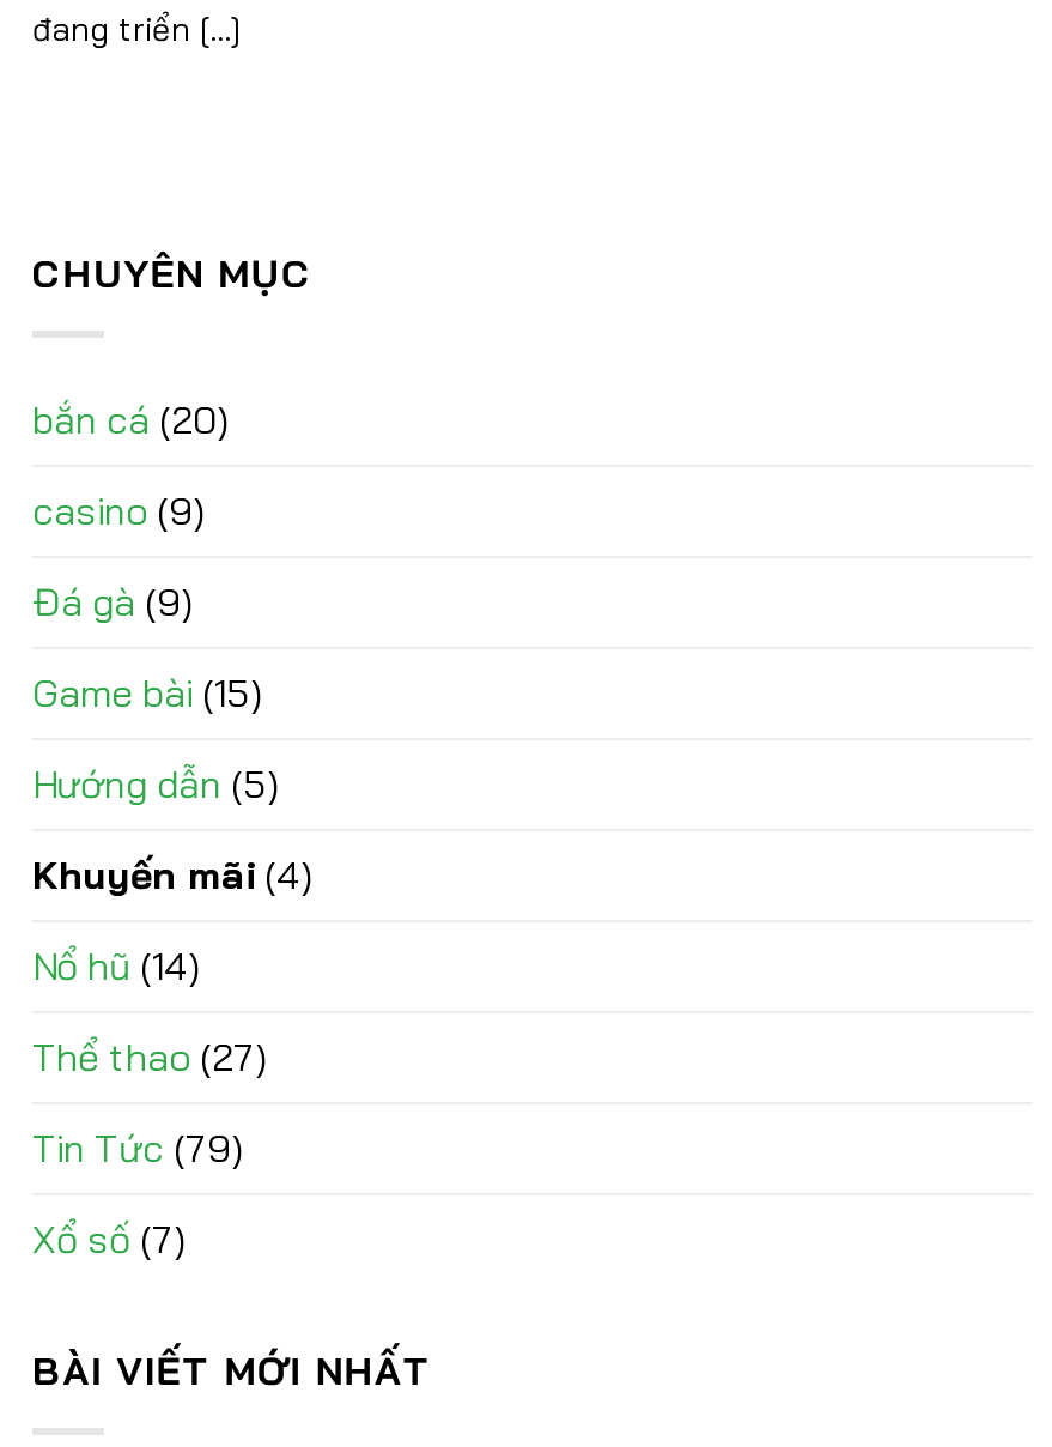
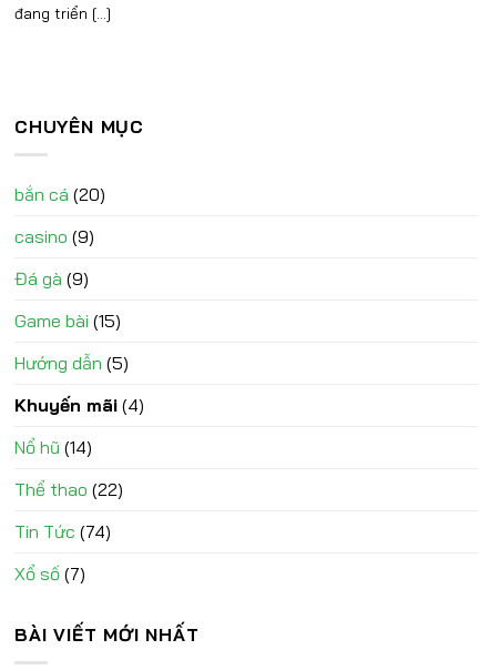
[32,1033,267,1080] Thể thao (27) -> [14,478,123,500] Thể thao (22)
[32,1124,243,1171] Tin Tức (79) -> [14,520,111,542] Tin Tức (74)

